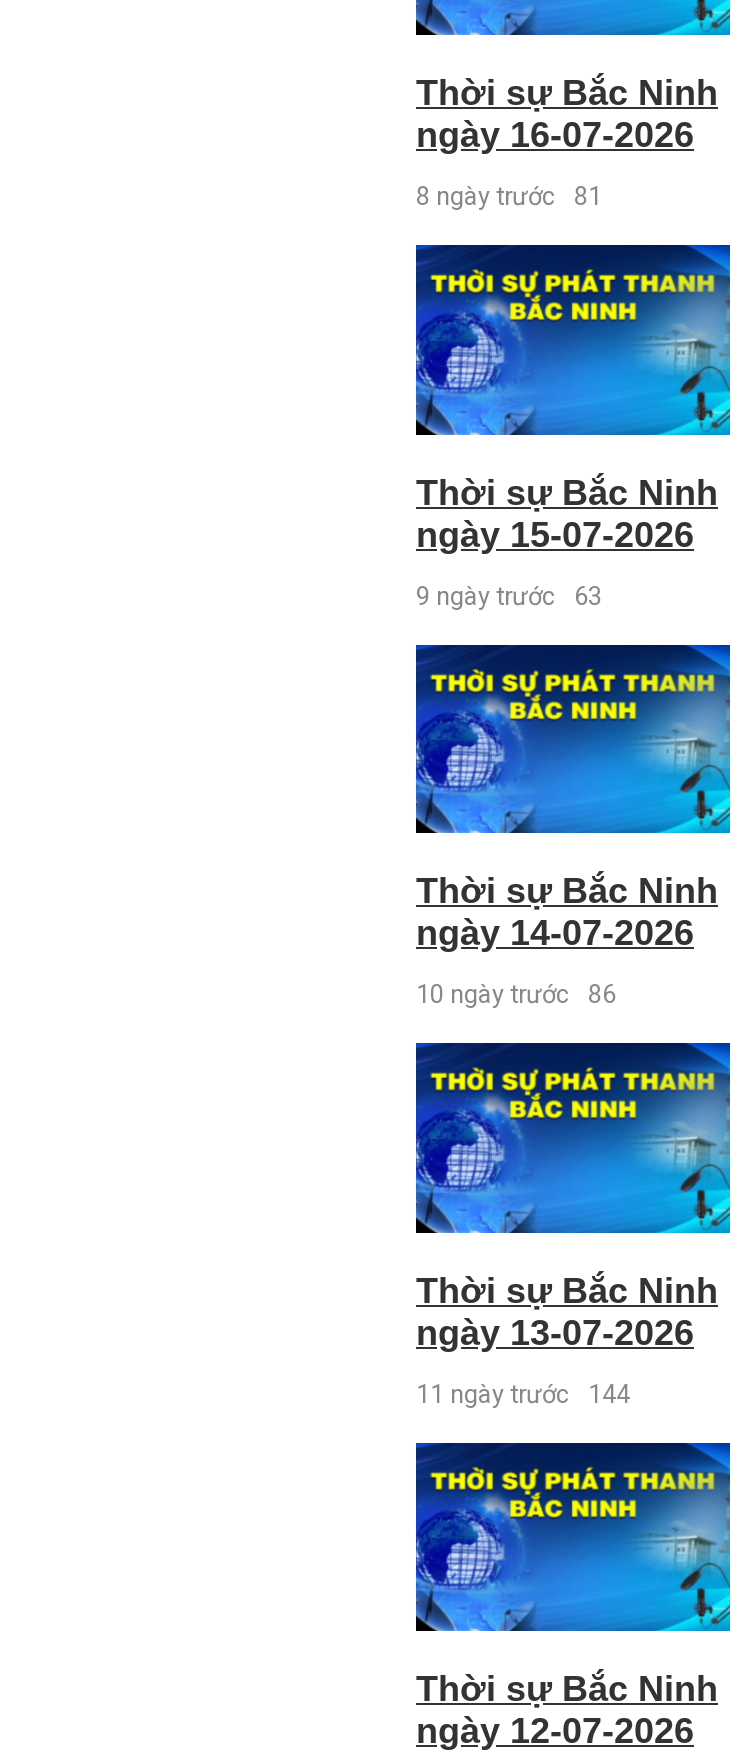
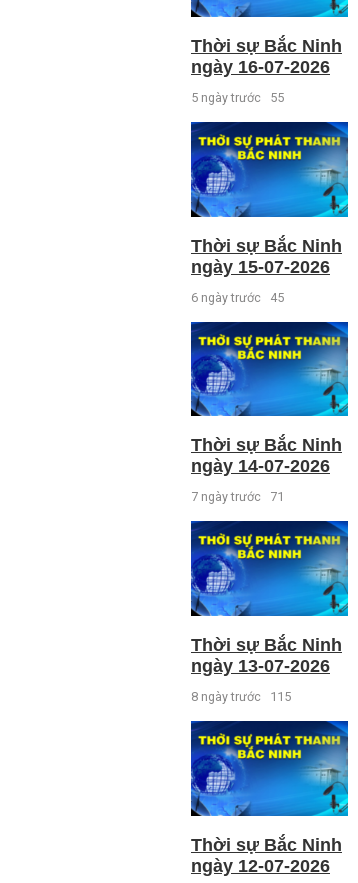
[416,181,602,211] 8 ngày trước 81 -> [191,90,284,105] 5 ngày trước 55
[416,580,602,610] 9 ngày trước 63 -> [191,290,284,305] 6 ngày trước 45
[416,979,616,1009] 10 ngày trước 86 -> [191,489,284,504] 7 ngày trước 71
[416,1378,630,1408] 11 ngày trước 144 -> [191,689,291,704] 8 ngày trước 115

